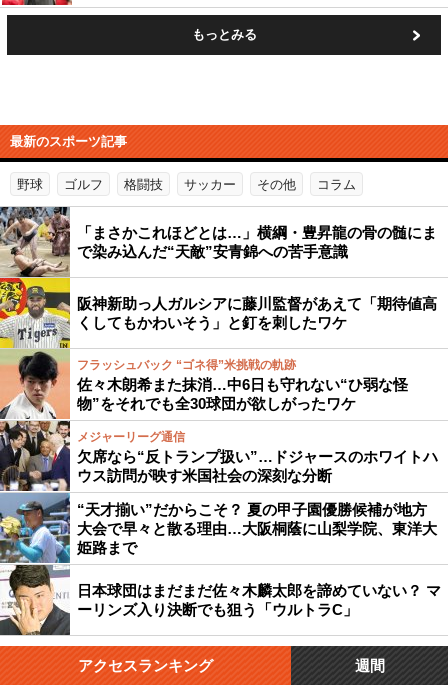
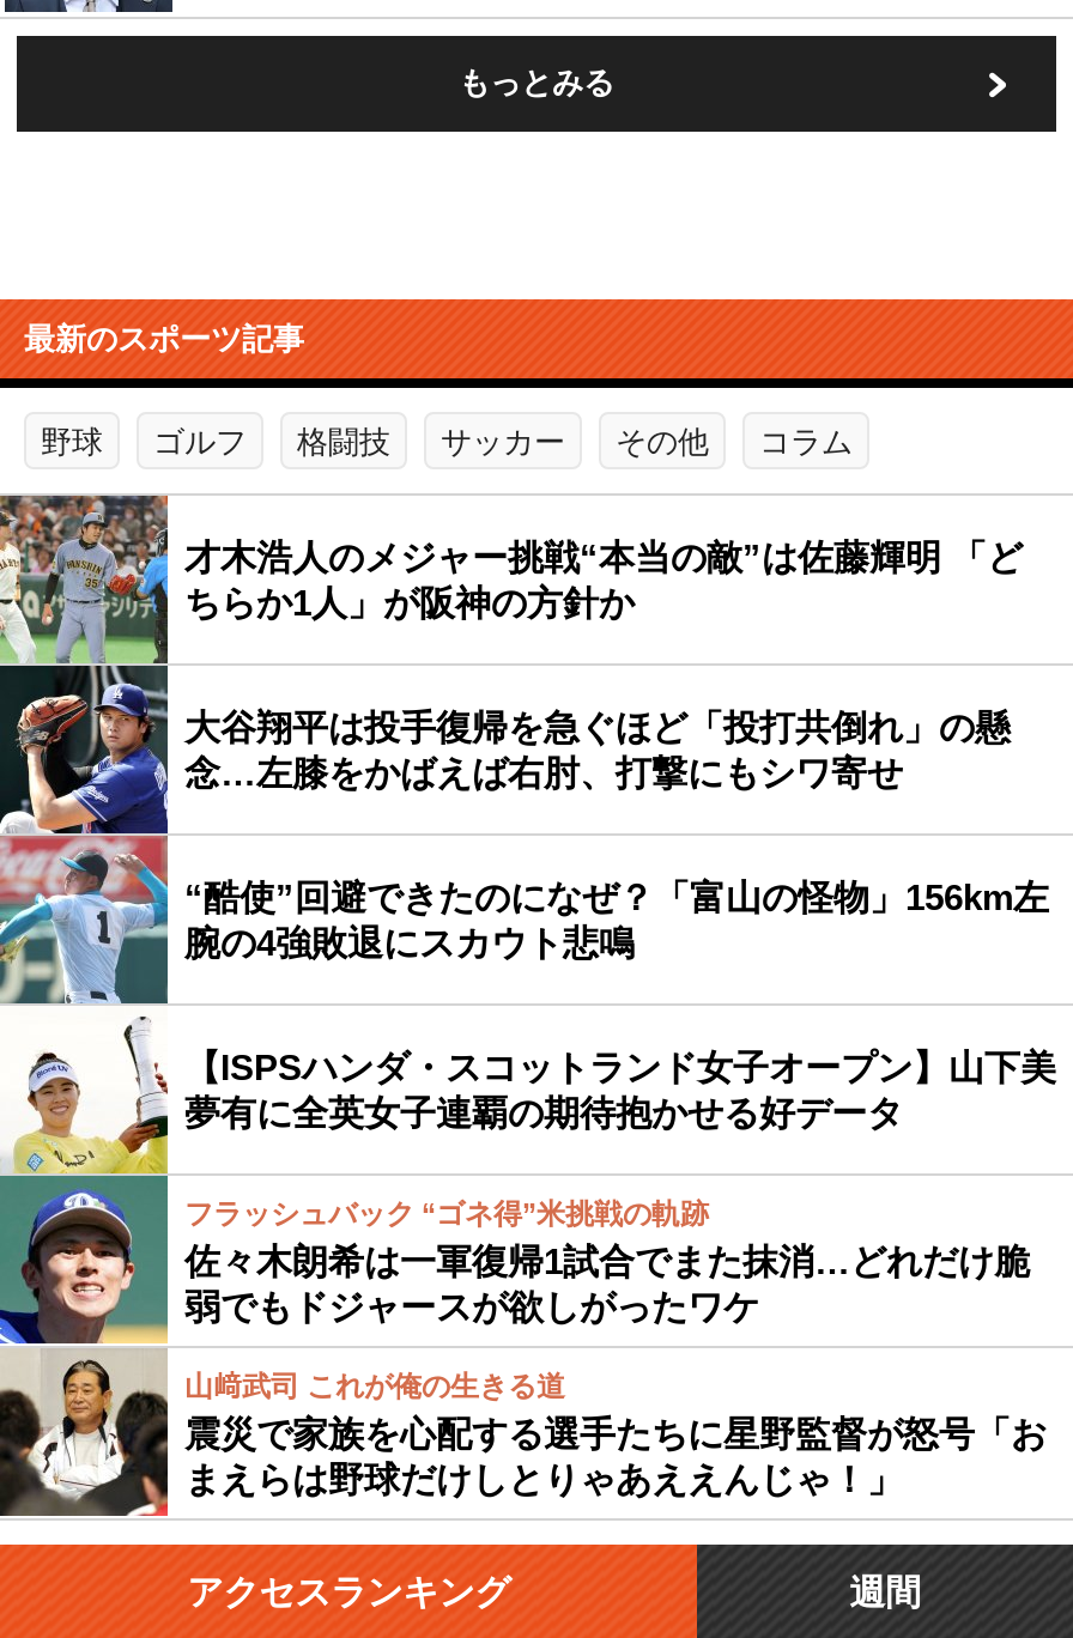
[3,207,437,636] [image] | 「まさかこれほどとは…」横綱・豊昇龍の骨の髄にま | で染み込んだ“天敵”安青錦への苦手意識 | 阪神新助っ人ガルシアに藤川監督があえて「期待値高 | くしてもかわいそう」と釘を刺したワケ -> [7,493,1056,1518] [image] | 才木浩人のメジャー挑戦“本当の敵”は佐藤輝明 「ど | ちらか1人」が阪神の方針か | 大谷翔平は投手復帰を急ぐほど「投打共倒れ」の懸 | 念…左膝をかばえば右肘、打撃にもシワ寄せ | “酷使”回避できたのになぜ？「富山の怪物」156km左 | 腕の4強敗退にスカウト悲鳴 | 【ISPSハンダ・スコットランド女子オープン】山下美 | 夢有に全英女子連覇の期待抱かせる好データ
moved [77,358,296,372] -> [184,1197,709,1231]: フラッシュバック “ゴネ得”米挑戦の軌跡
[77,376,441,618] 佐々木朗希また抹消…中6日も守れない“ひ弱な怪 | 物”をそれでも全30球団が欲しがったワケ | メジャーリーグ通信 | 欠席なら“反トランプ扱い”…ドジャースのホワイトハ | ウス訪問が映す米国社会の深刻な分断 | “天才揃い”だからこそ？ 夏の甲子園優勝候補が地方 | 大会で早々と散る理由…大阪桐蔭に山梨学院、東洋大 | 姫路まで | 日本球団はまだまだ佐々木麟太郎を諦めていない？ マ | ーリンズ入り決断でも狙う「ウルトラC」 -> [184,1240,1047,1499] 佐々木朗希は一軍復帰1試合でまた抹消…どれだけ脆 | 弱でもドジャースが欲しがったワケ | 山﨑武司 これが俺の生きる道 | 震災で家族を心配する選手たちに星野監督が怒号「お | まえらは野球だけしとりゃあええんじゃ！」

